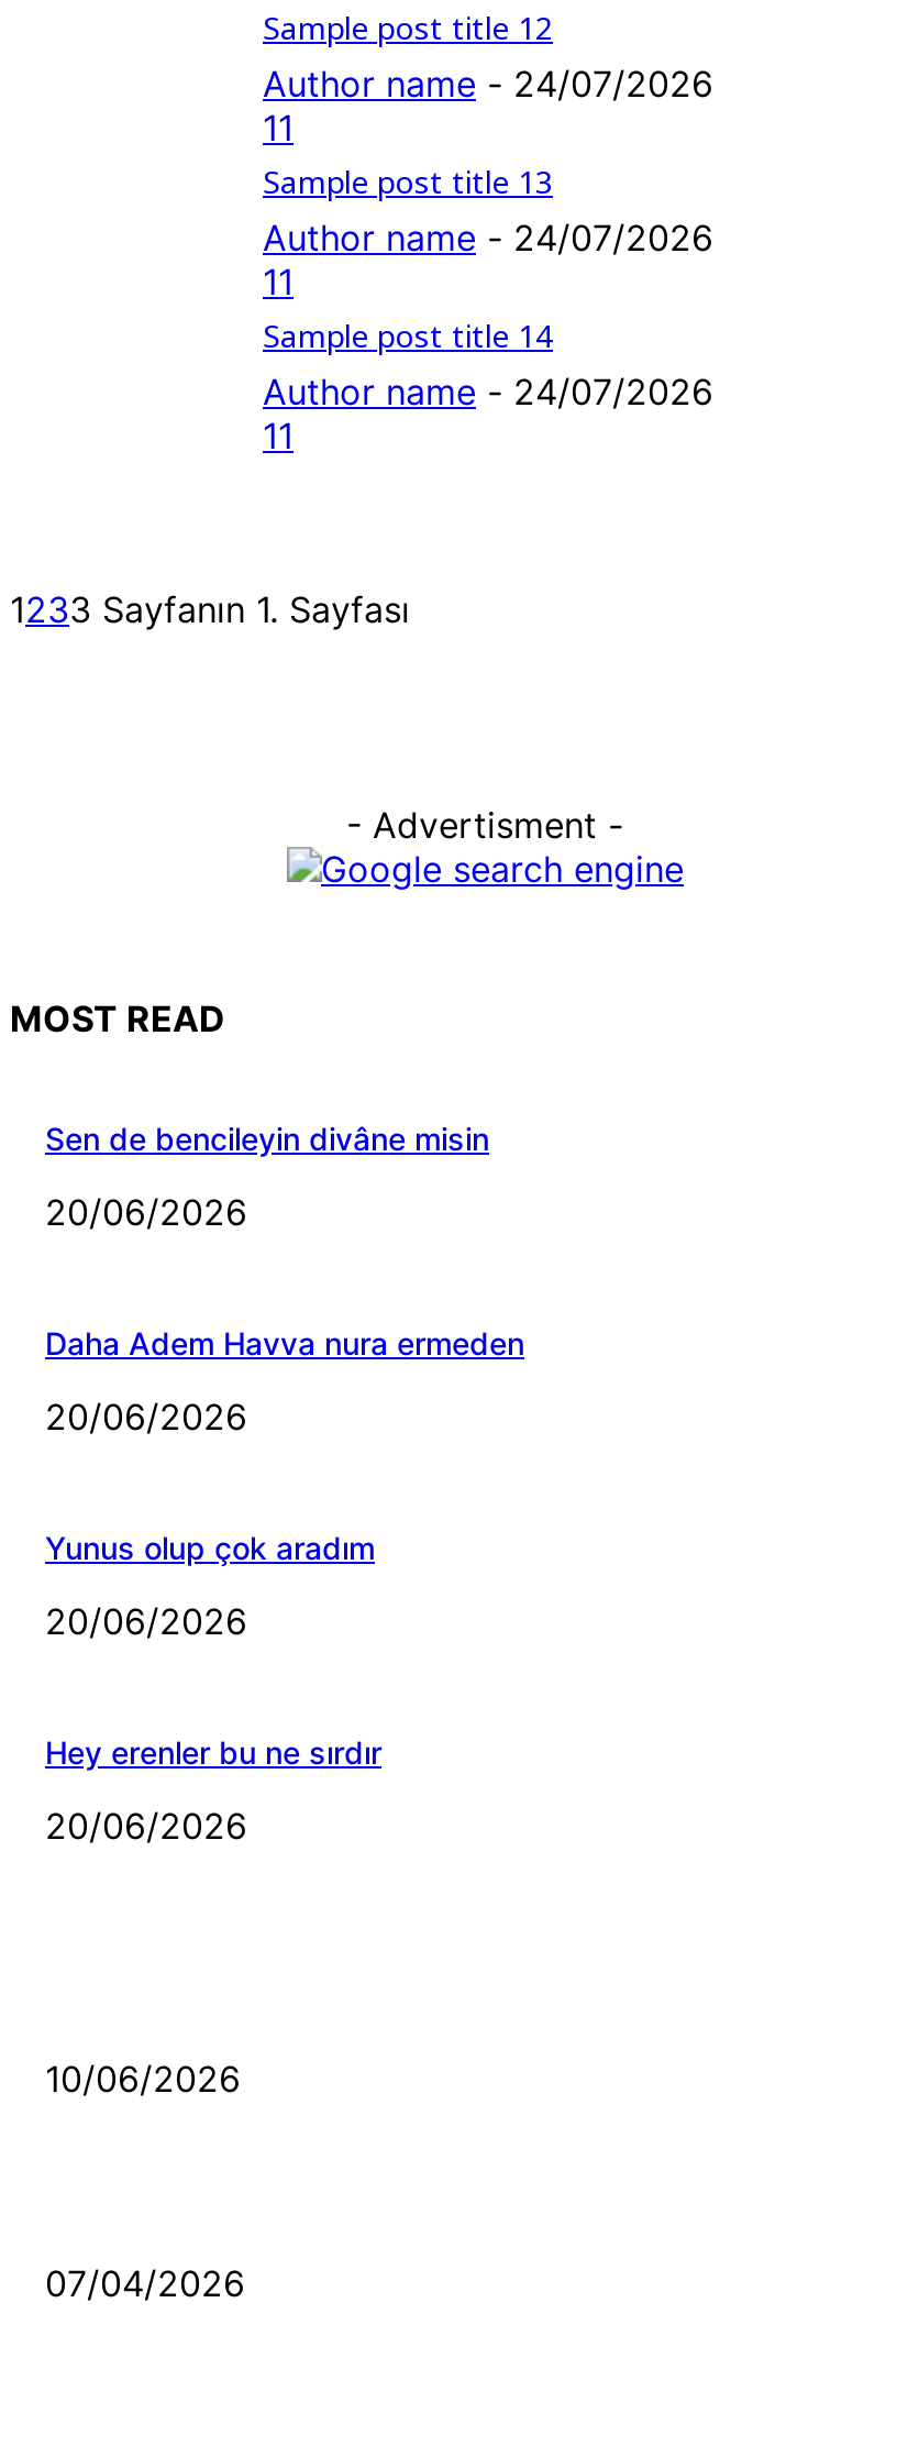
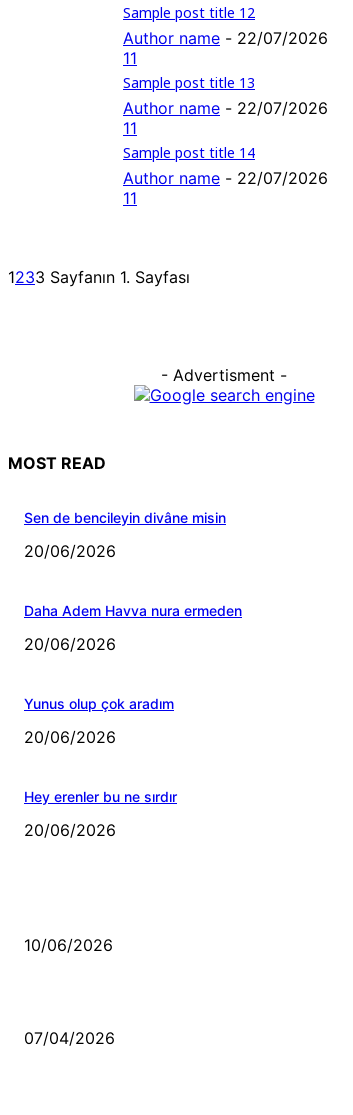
[263,62,713,106] Author name - 24/07/2026 -> [123,28,328,48] Author name - 22/07/2026
[263,216,713,260] Author name - 24/07/2026 -> [123,98,328,118] Author name - 22/07/2026
[263,370,713,414] Author name - 24/07/2026 -> [123,168,328,188] Author name - 22/07/2026

